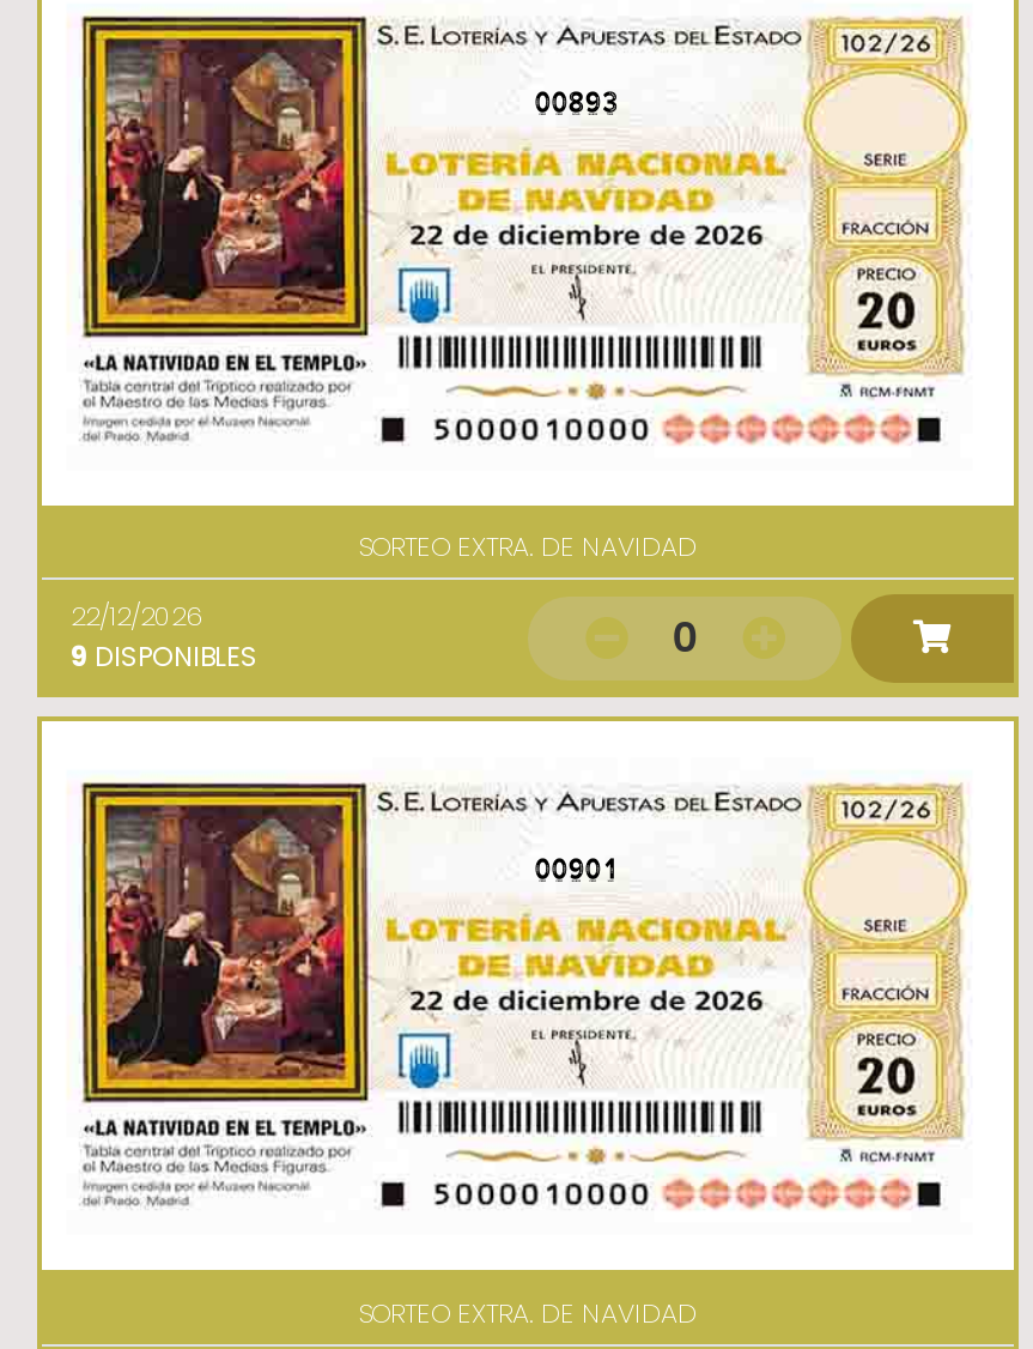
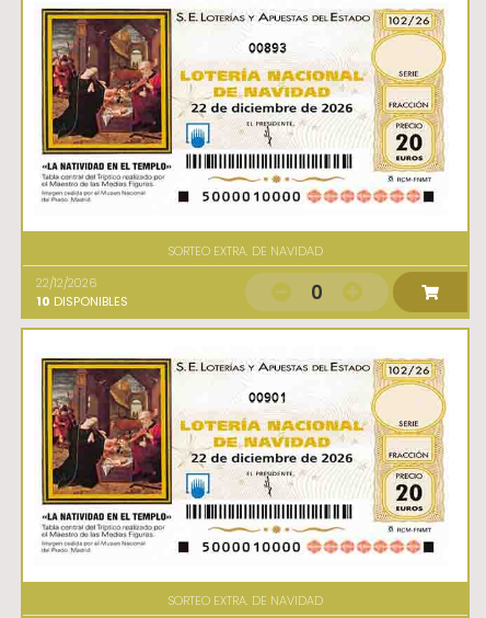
[71,638,257,676] 9 DISPONIBLES -> [36,292,128,310] 10 DISPONIBLES

